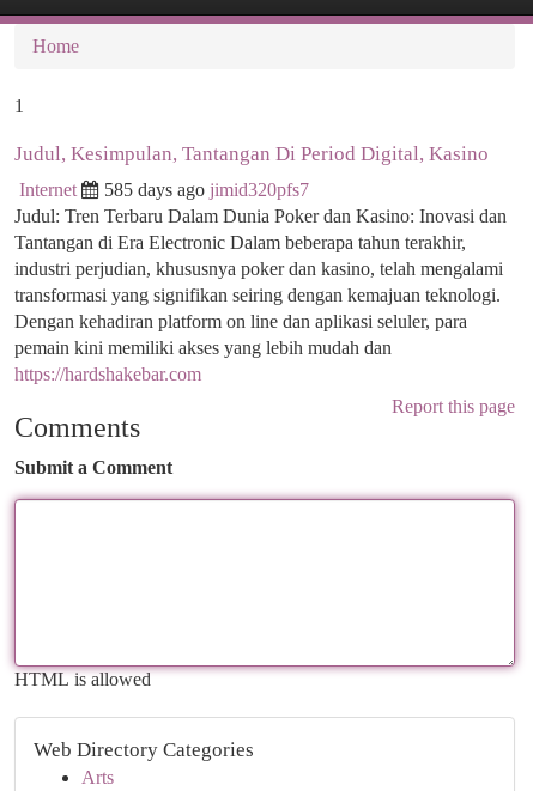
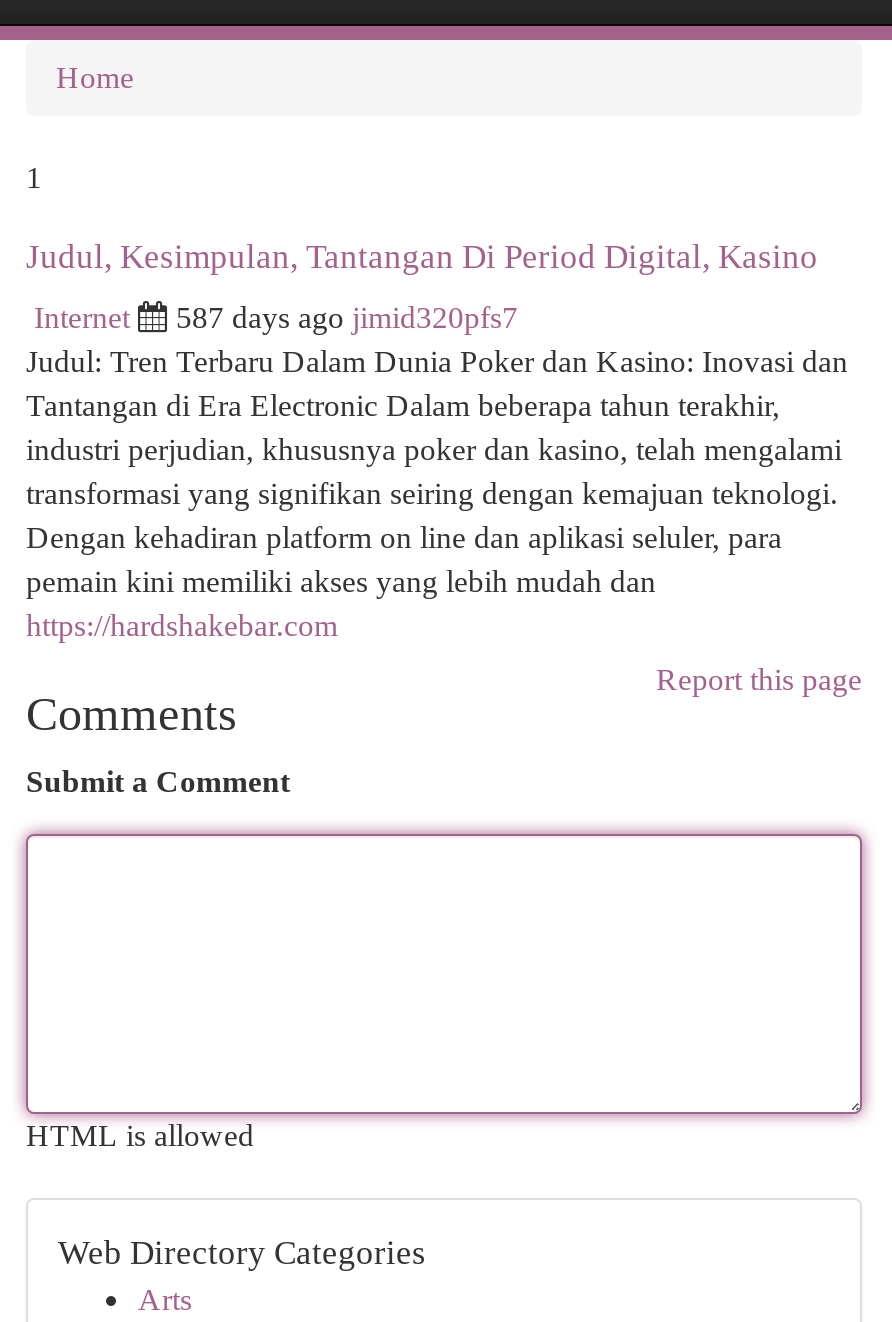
[104,180,309,200] 585 days ago jimid320pfs7 -> [176,300,518,334] 587 days ago jimid320pfs7

